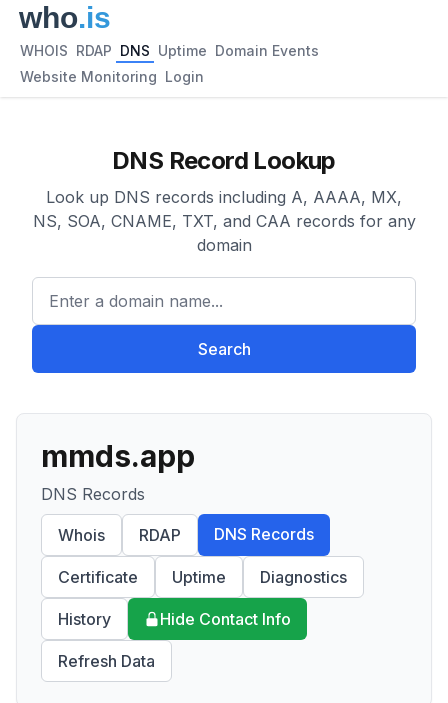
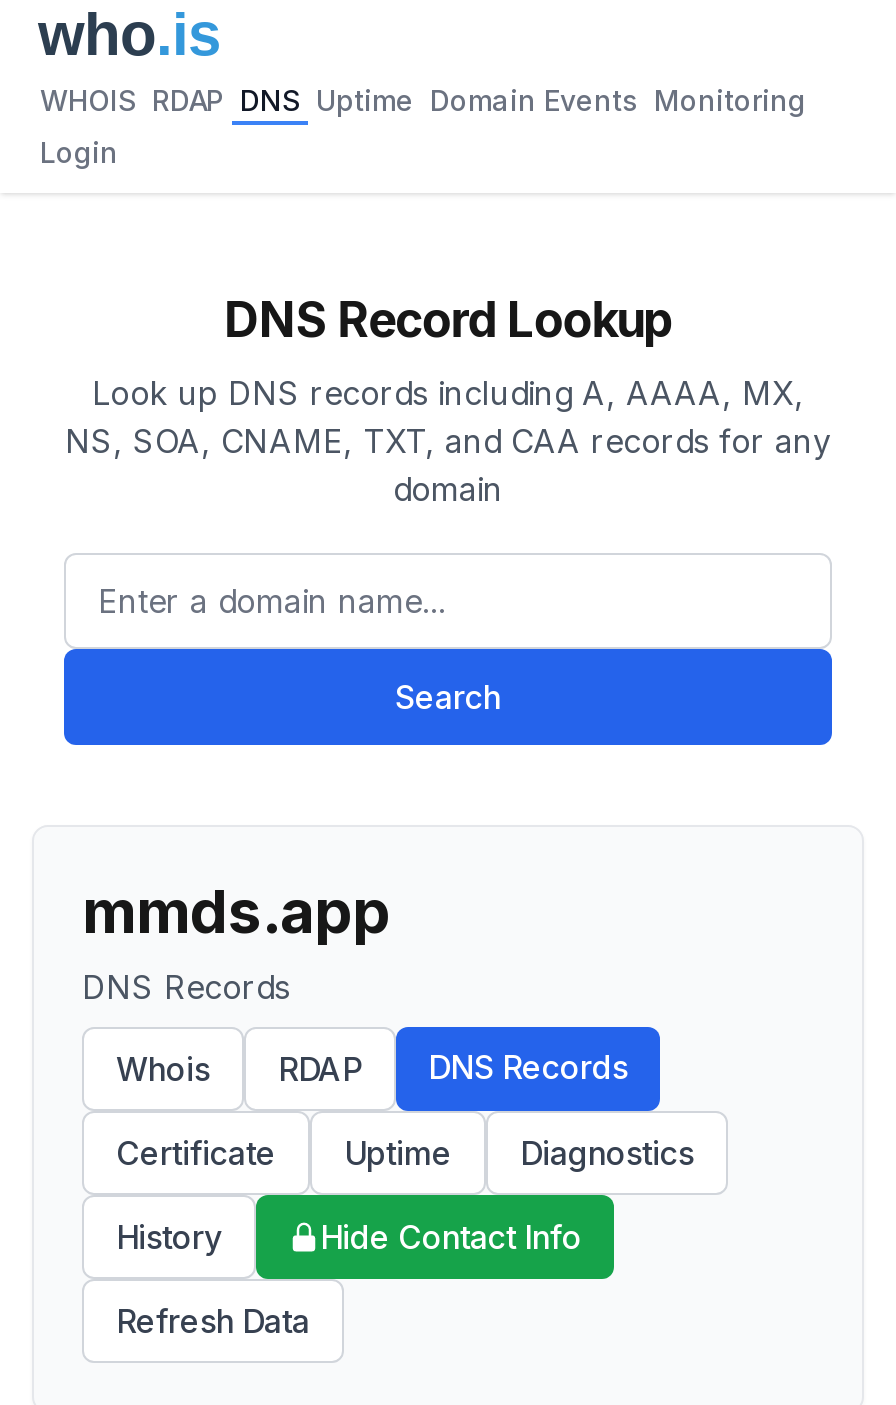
[20,42,319,59] WHOIS RDAP DNS Uptime Domain Events -> [40,83,806,117] WHOIS RDAP DNS Uptime Domain Events Monitoring
[20,68,204,85] Website Monitoring Login -> [40,135,118,169] Login

